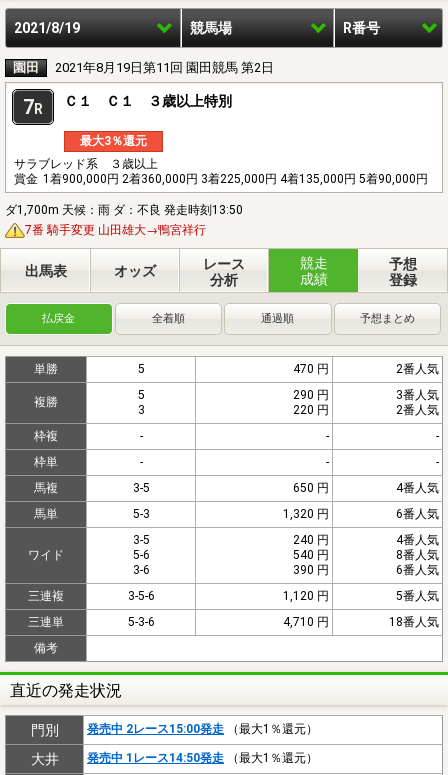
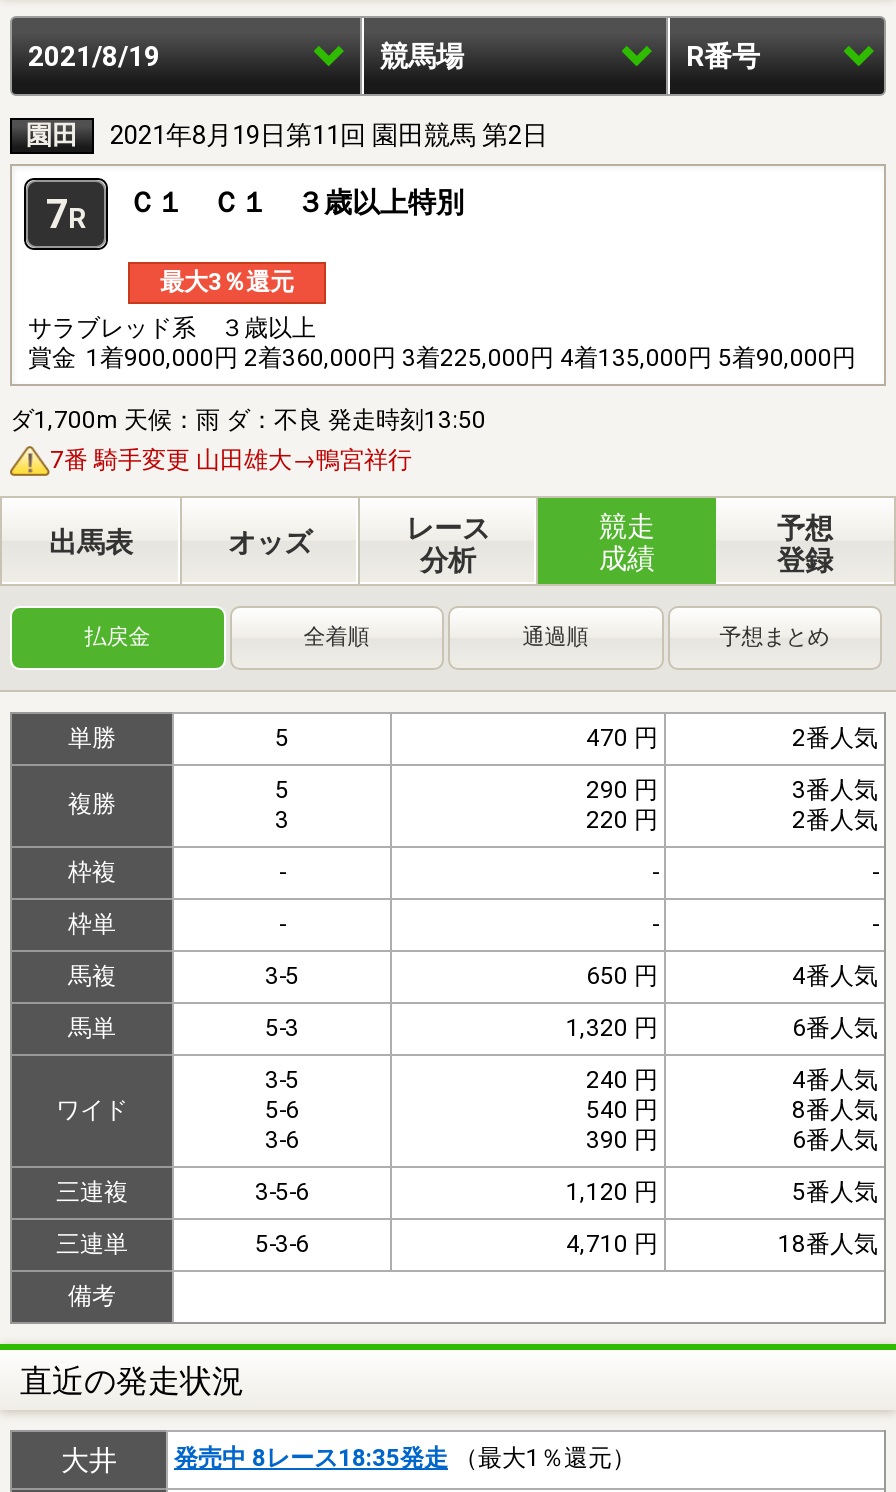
[30,722,318,738] 門別 | 発売中 2レース15:00発走（最大1％還元） -> none
[87,751,318,765] 発売中 1レース14:50発走（最大1％還元） -> [174,1444,636,1472] 発売中 8レース18:35発走（最大1％還元）

